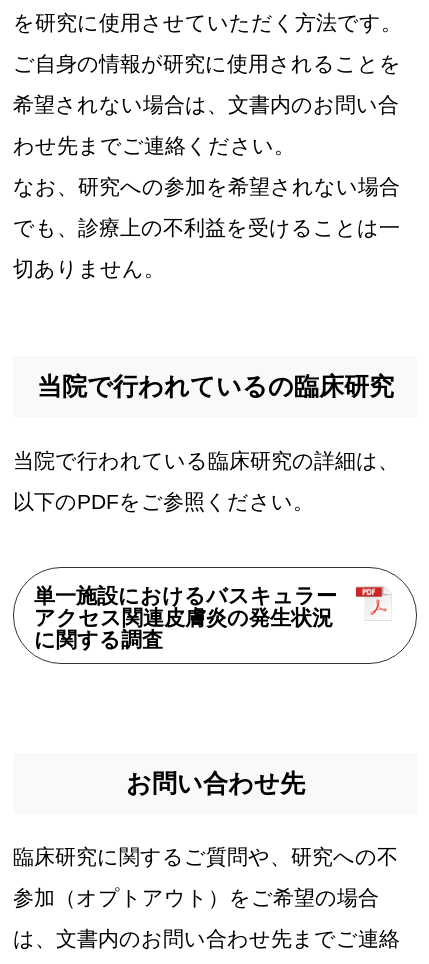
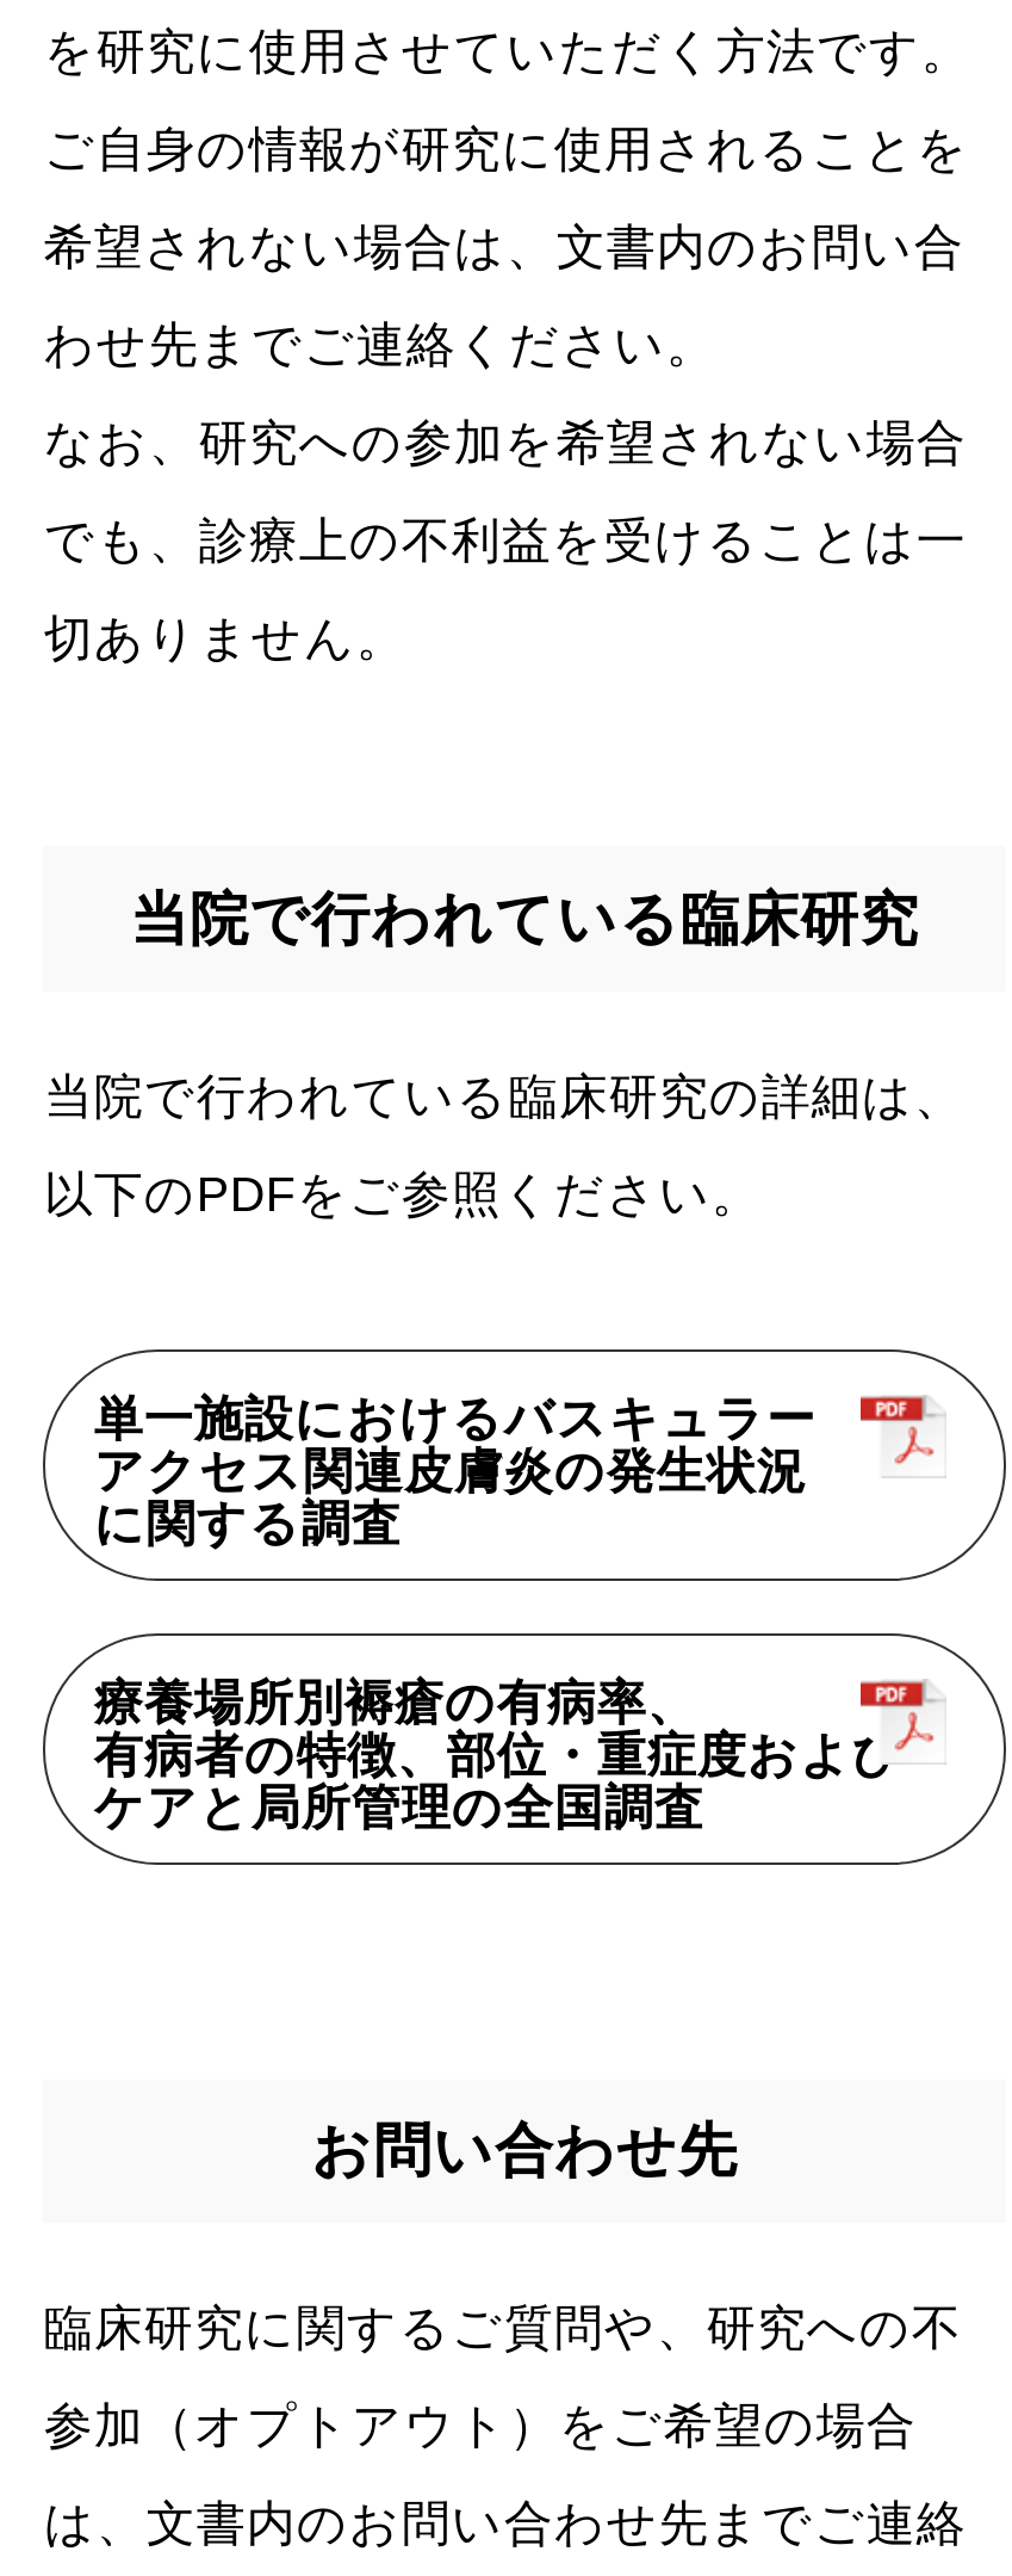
[36,373,393,400] 当院で行われているの臨床研究 -> [130,886,919,951] 当院で行われている臨床研究
none -> [94,1674,904,1834] 療養場所別褥瘡の有病率、 | 有病者の特徴、部位・重症度および | ケアと局所管理の全国調査

